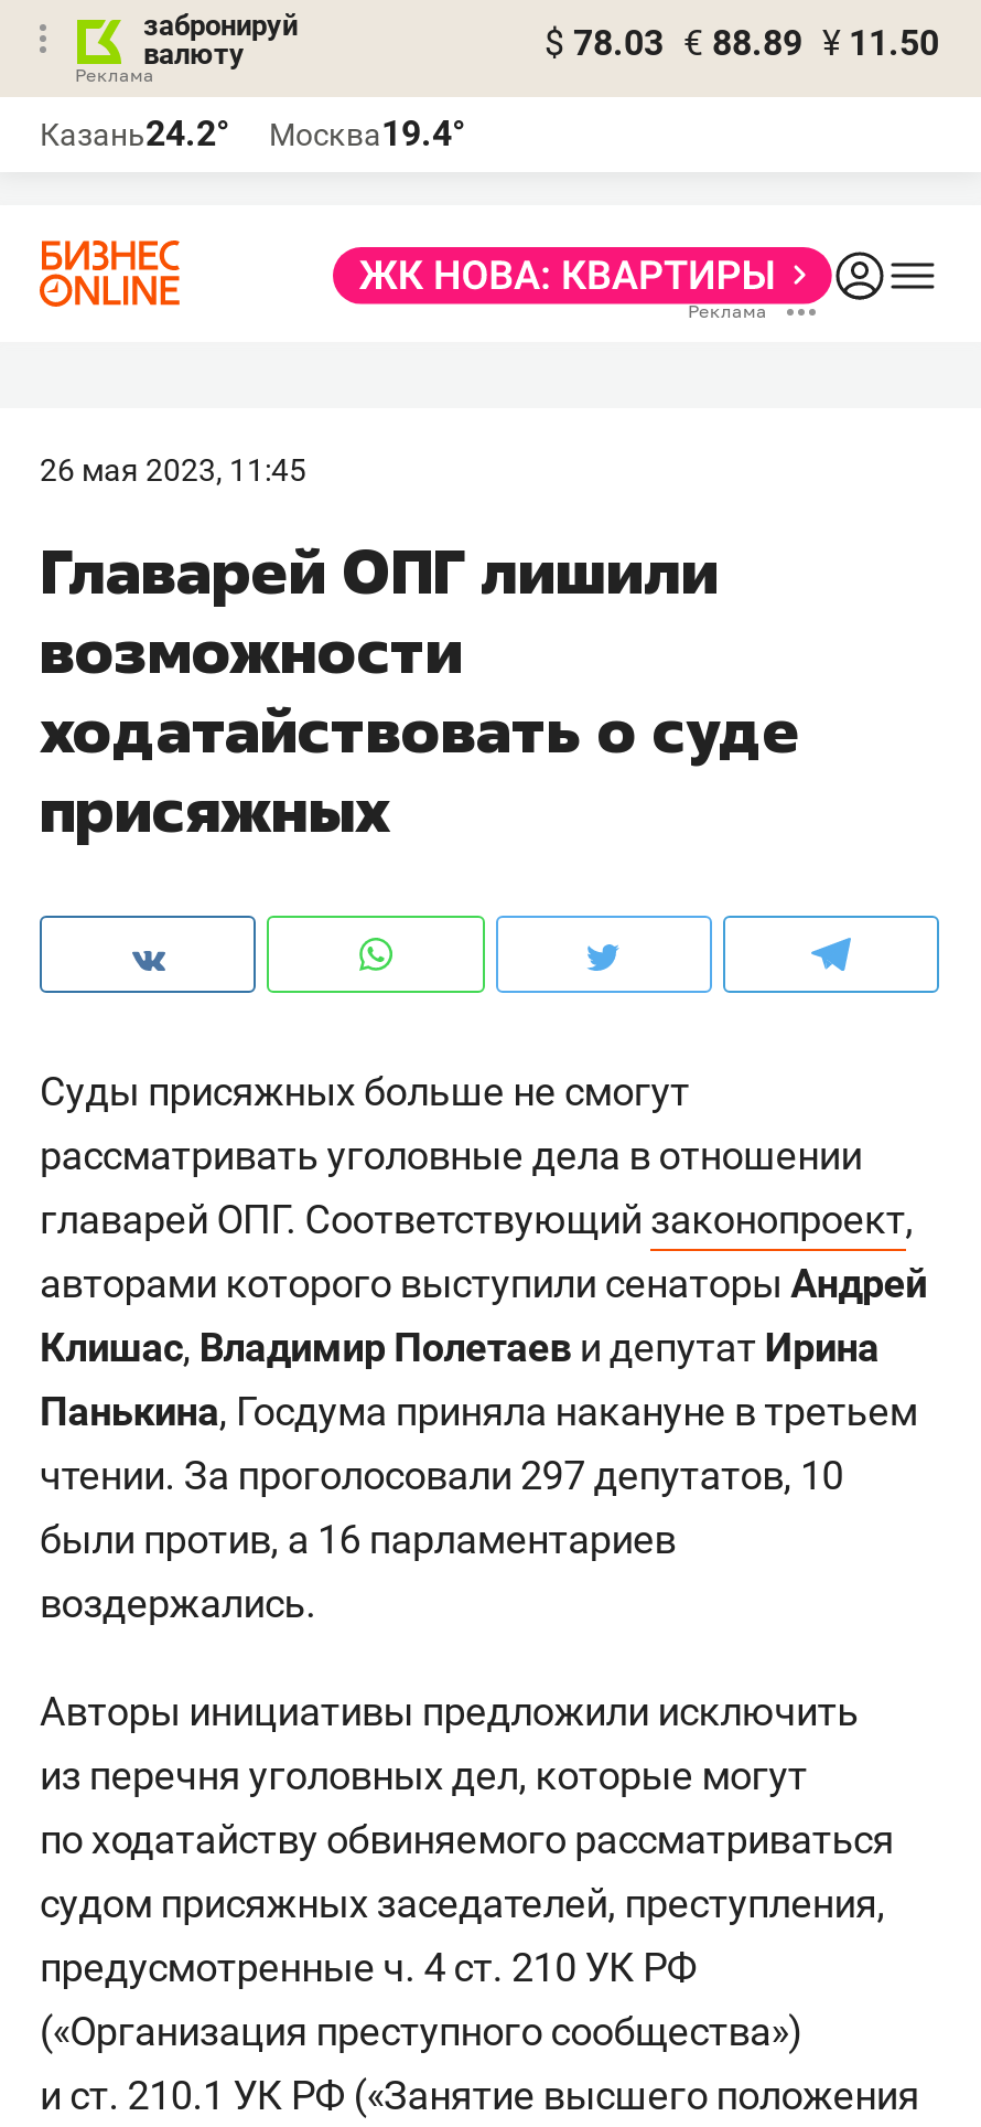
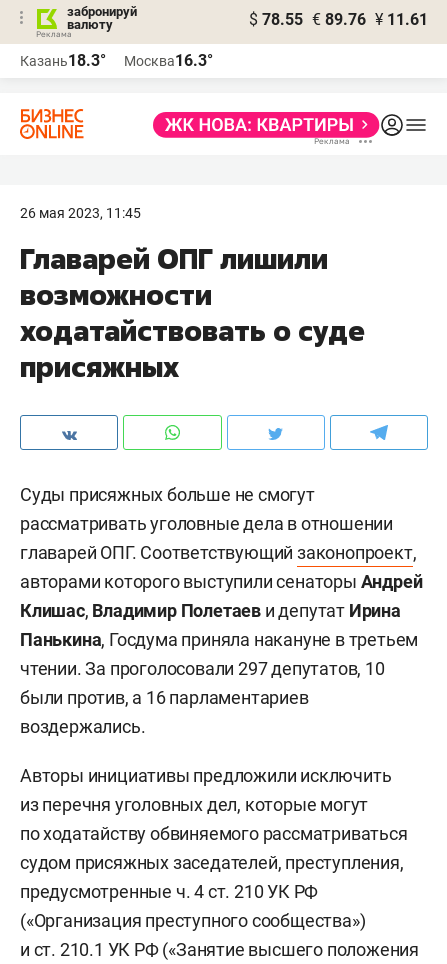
[545,22,939,64] $ 78.03 € 88.89 ¥ 11.50 -> [249,10,428,29] $ 78.55 € 89.76 ¥ 11.61
[40,113,229,154] Казань24.2° -> [20,51,106,70] Казань18.3°
[269,113,465,154] Москва19.4° -> [124,51,213,70] Москва16.3°

